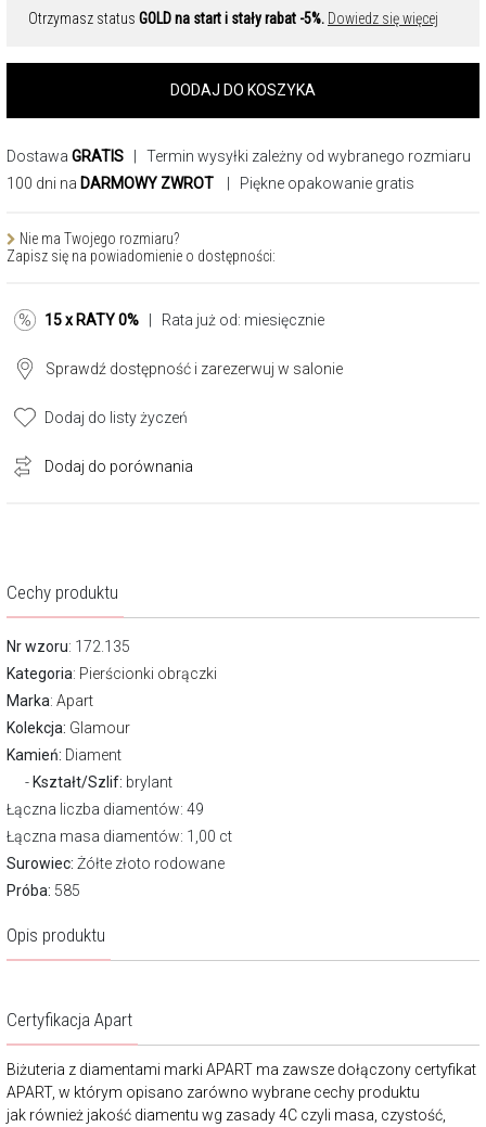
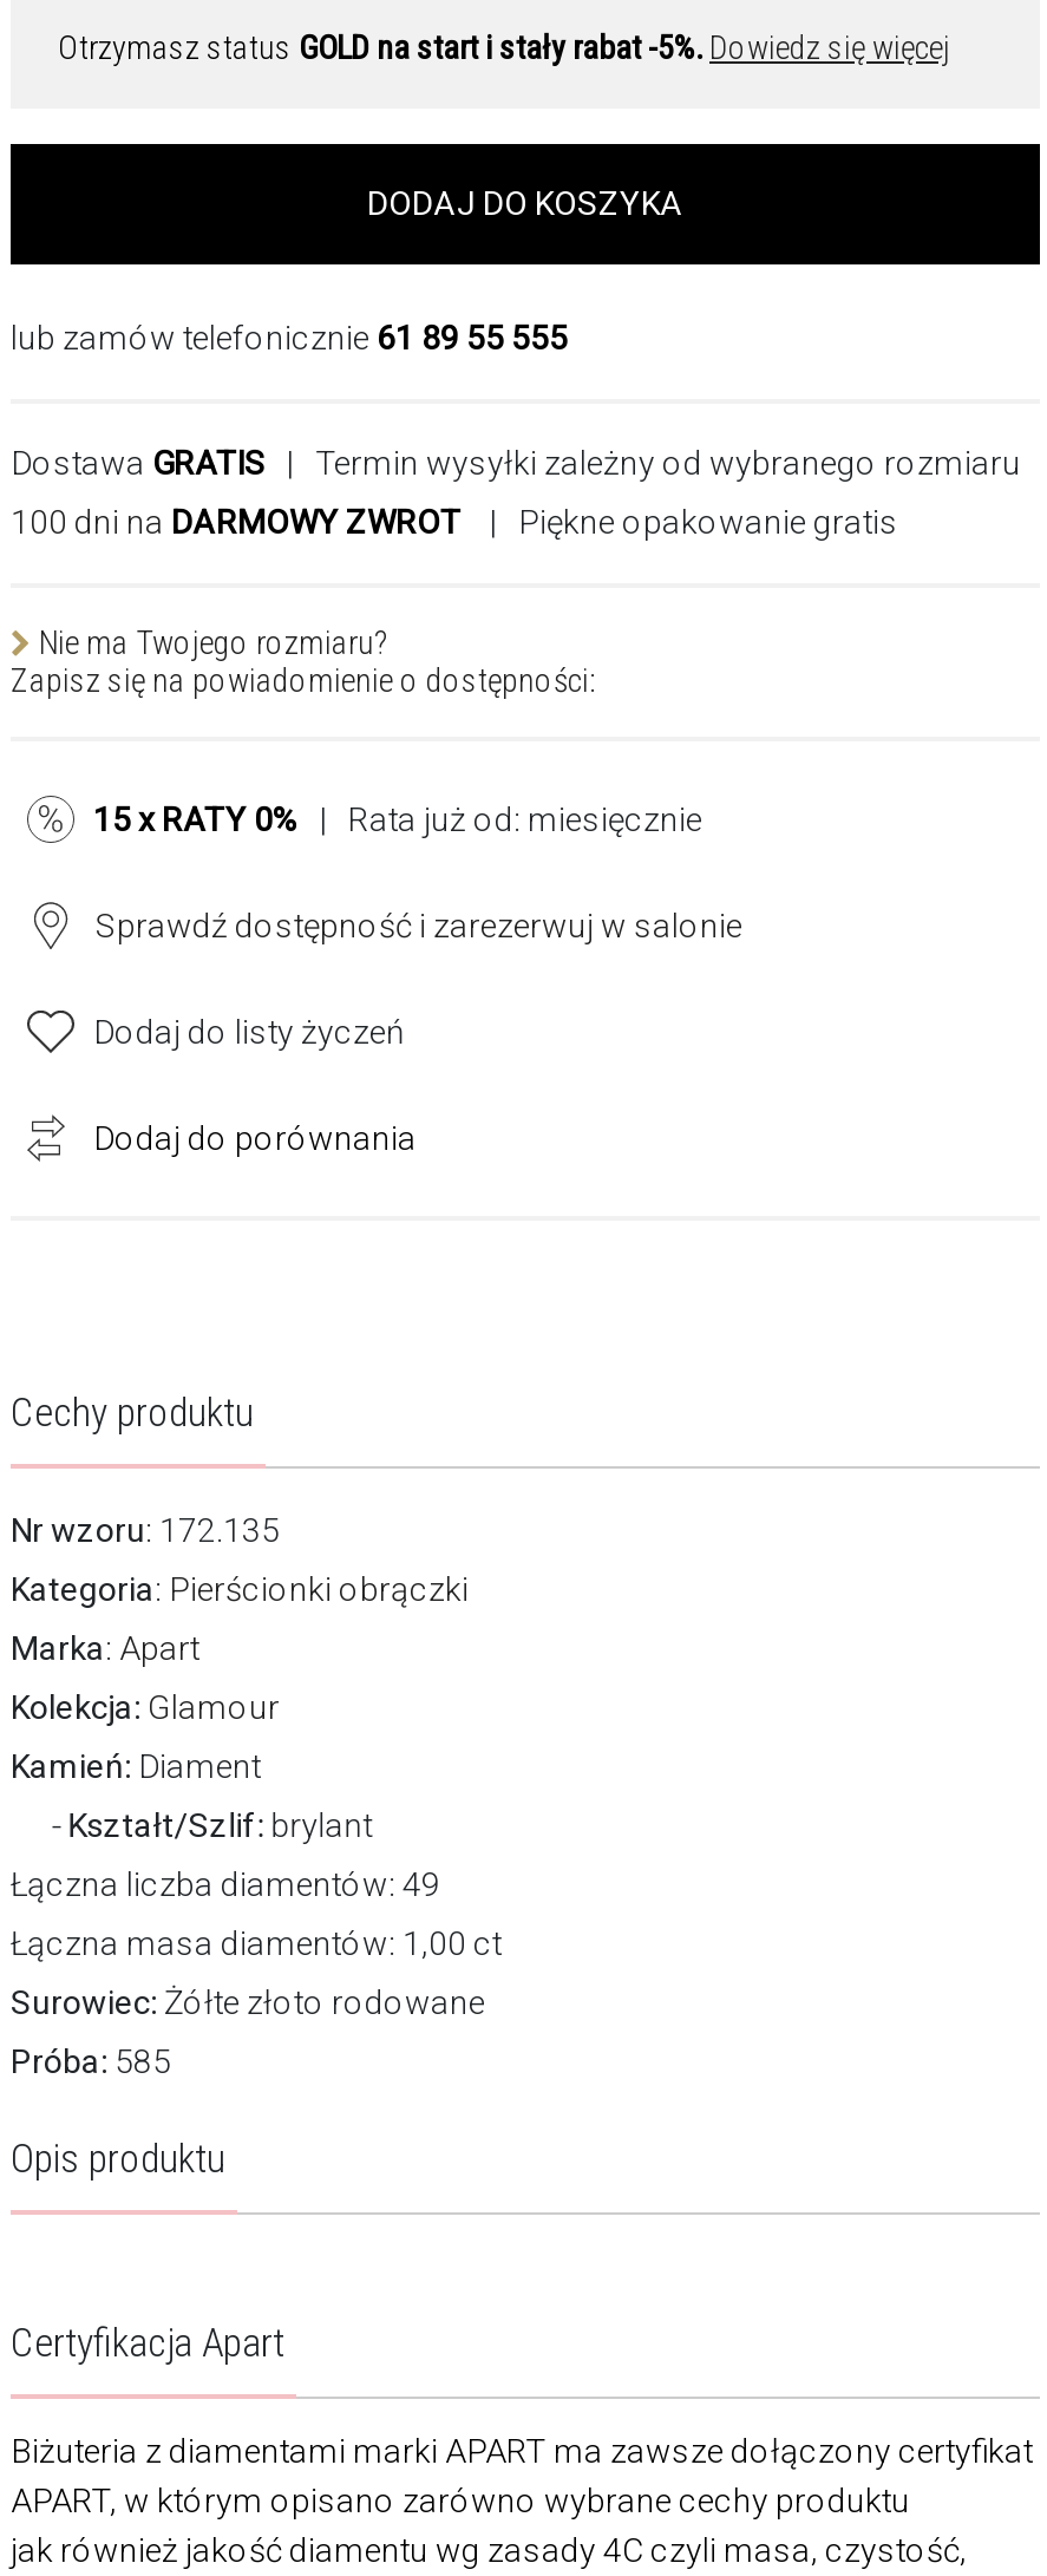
none -> [11,319,568,357] lub zamów telefonicznie 61 89 55 555

